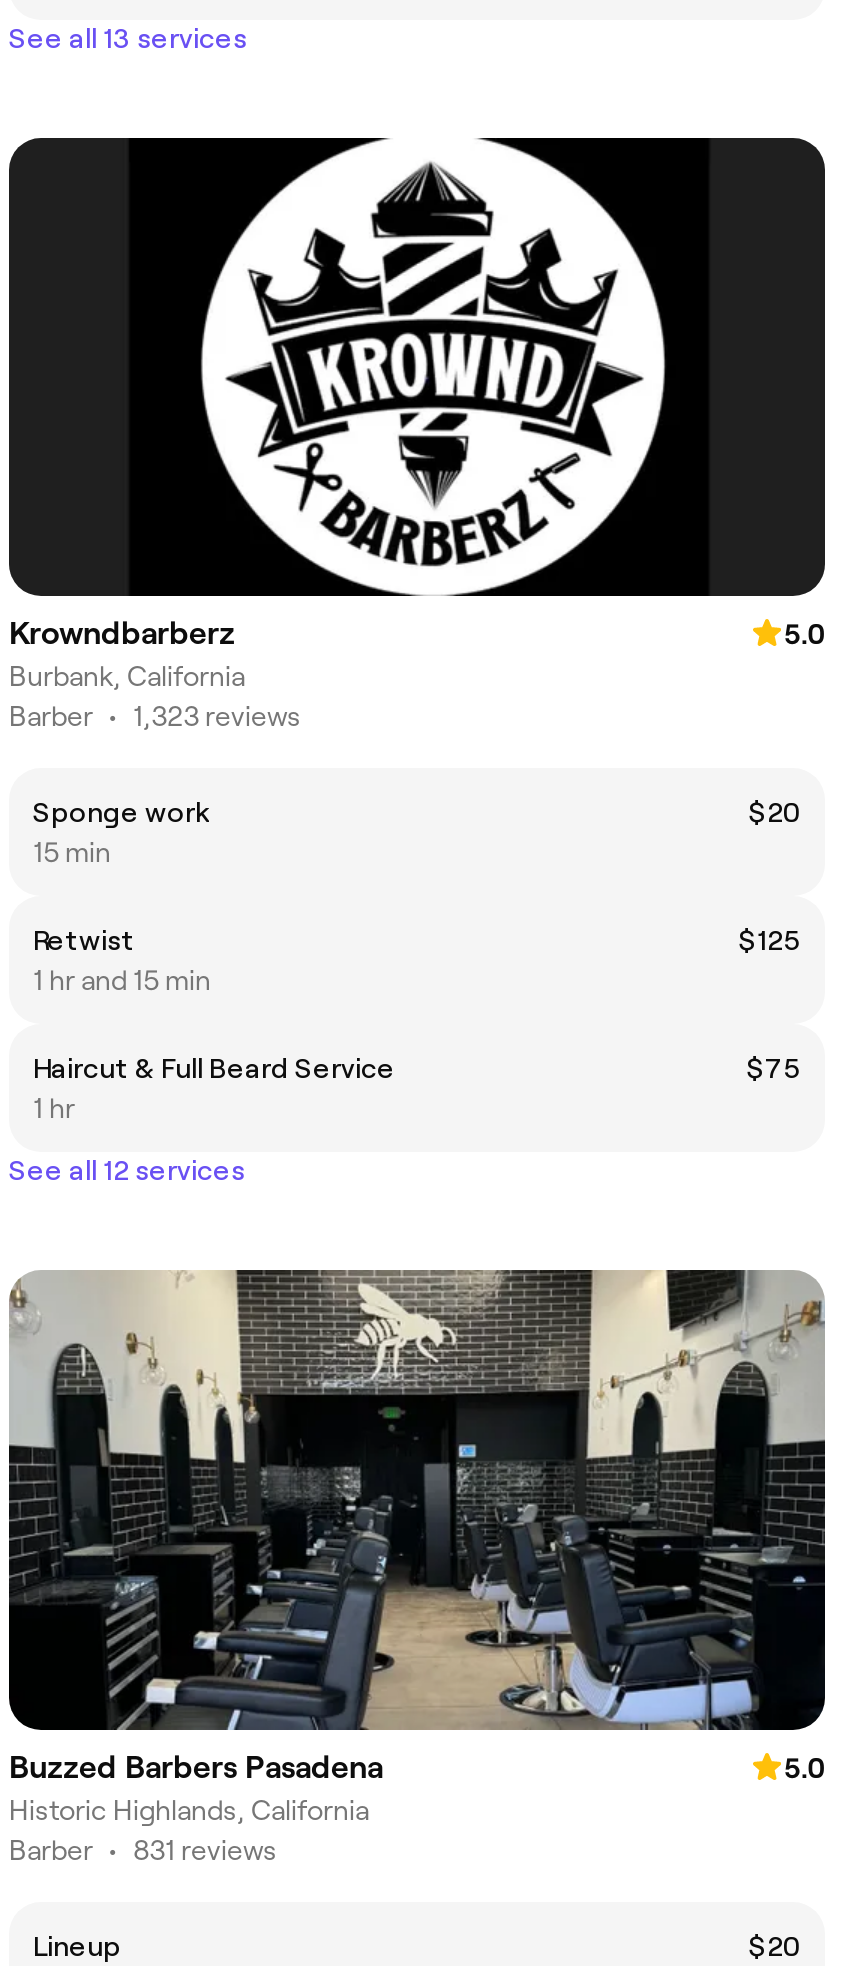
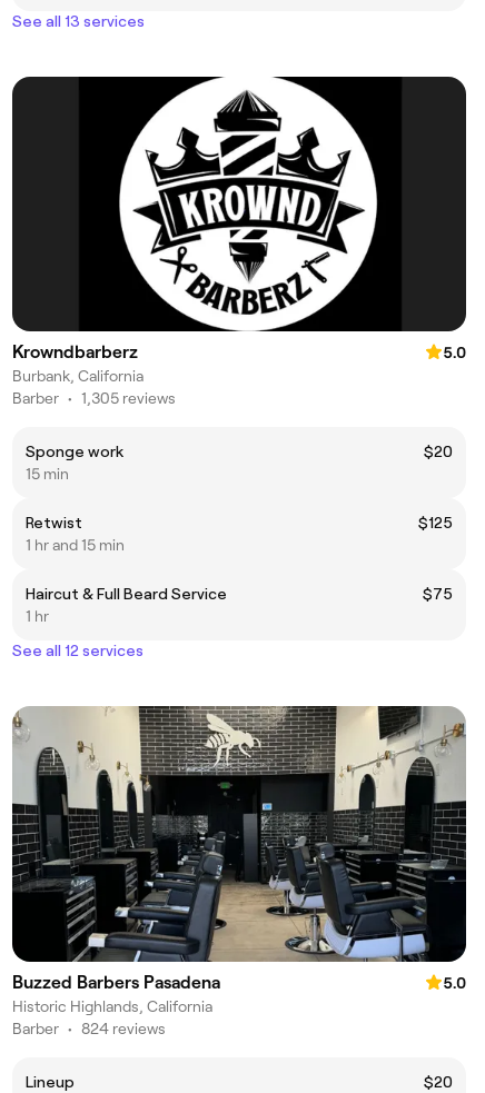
[9,700,301,732] Barber • 1,323 reviews -> [12,389,176,407] Barber • 1,305 reviews
[9,1833,277,1865] Barber • 831 reviews -> [12,1019,166,1037] Barber • 824 reviews

